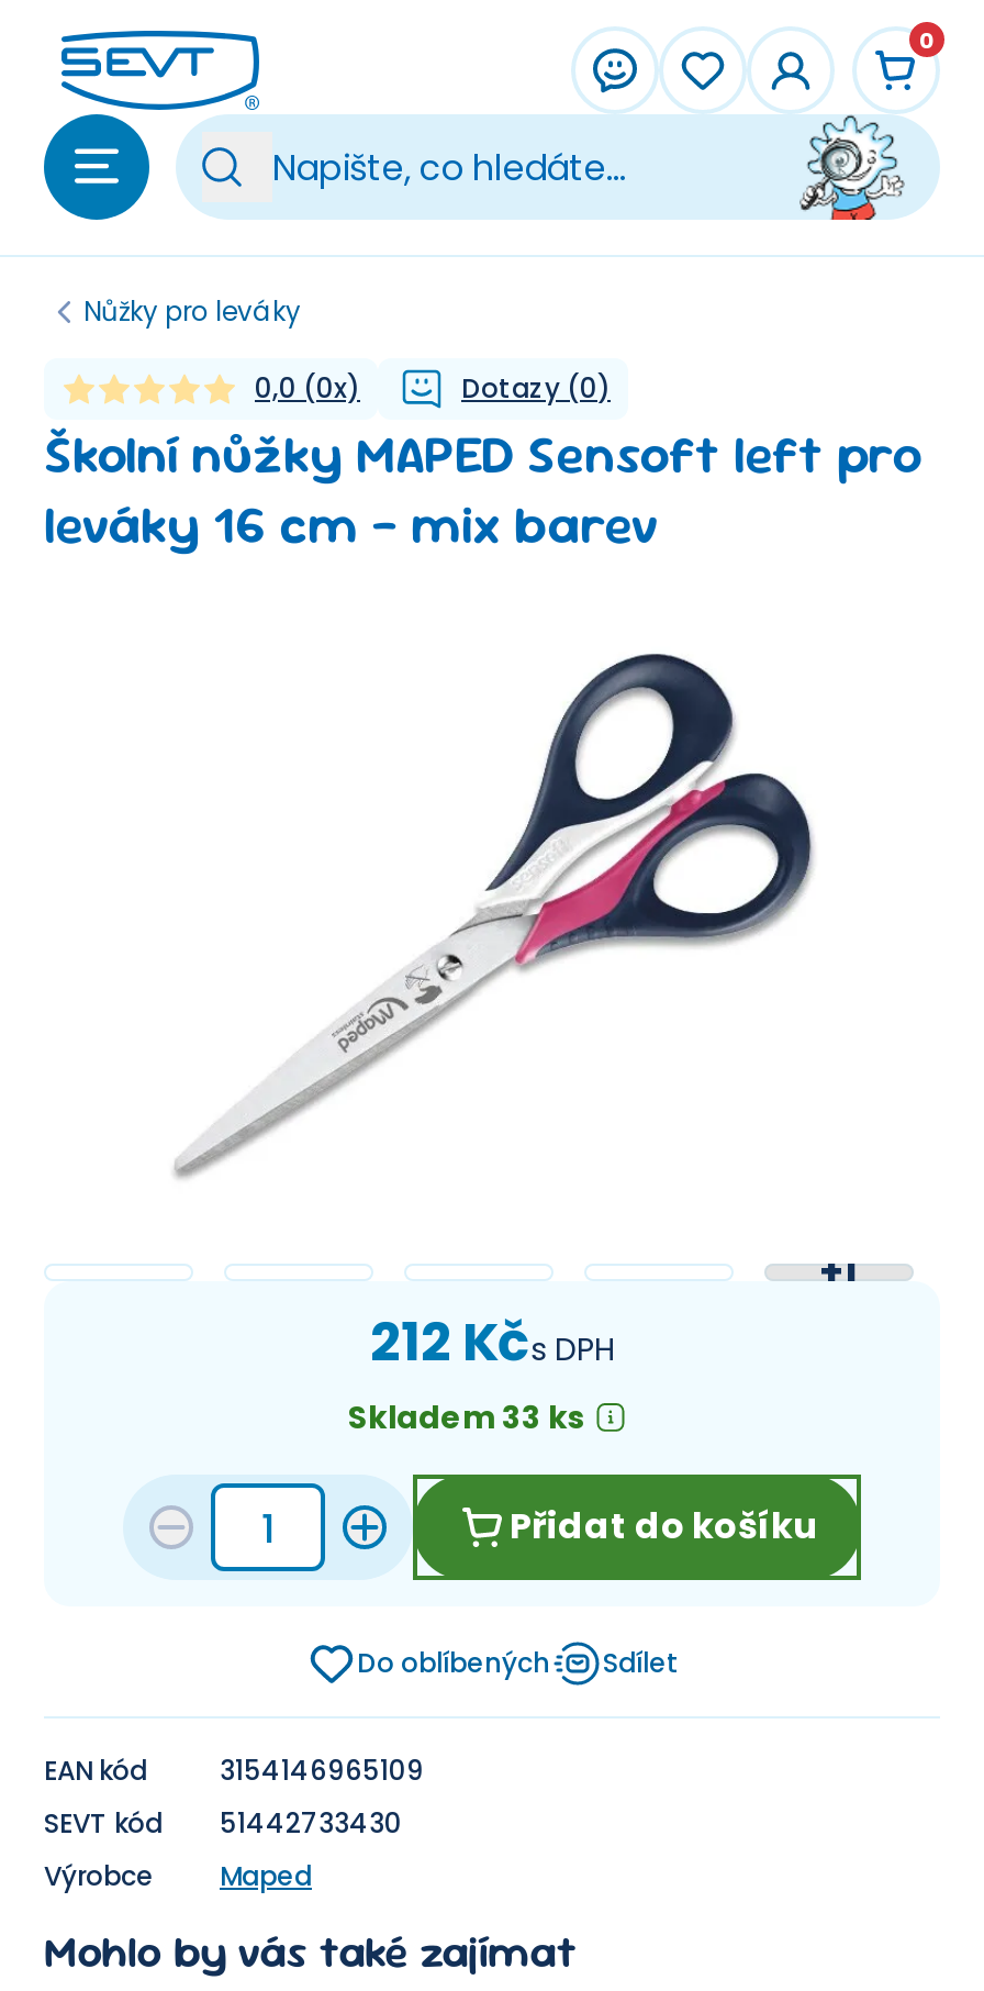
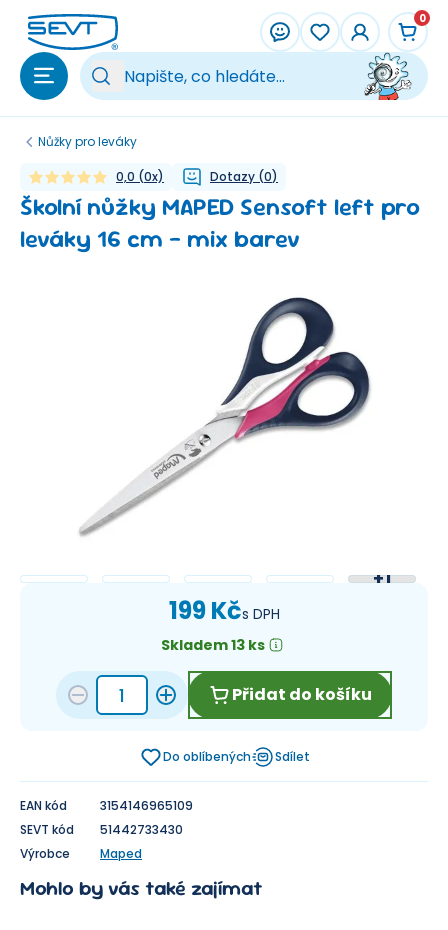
[370,1305,614,1378] 212 Kčs DPH -> [168,594,279,627] 199 Kčs DPH
[348,1395,585,1439] Skladem 33 ks -> [160,635,264,655] Skladem 13 ks

